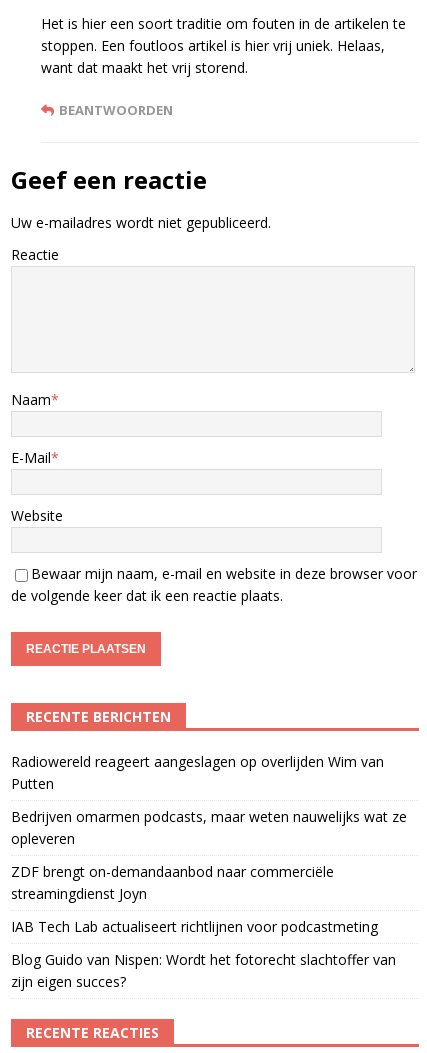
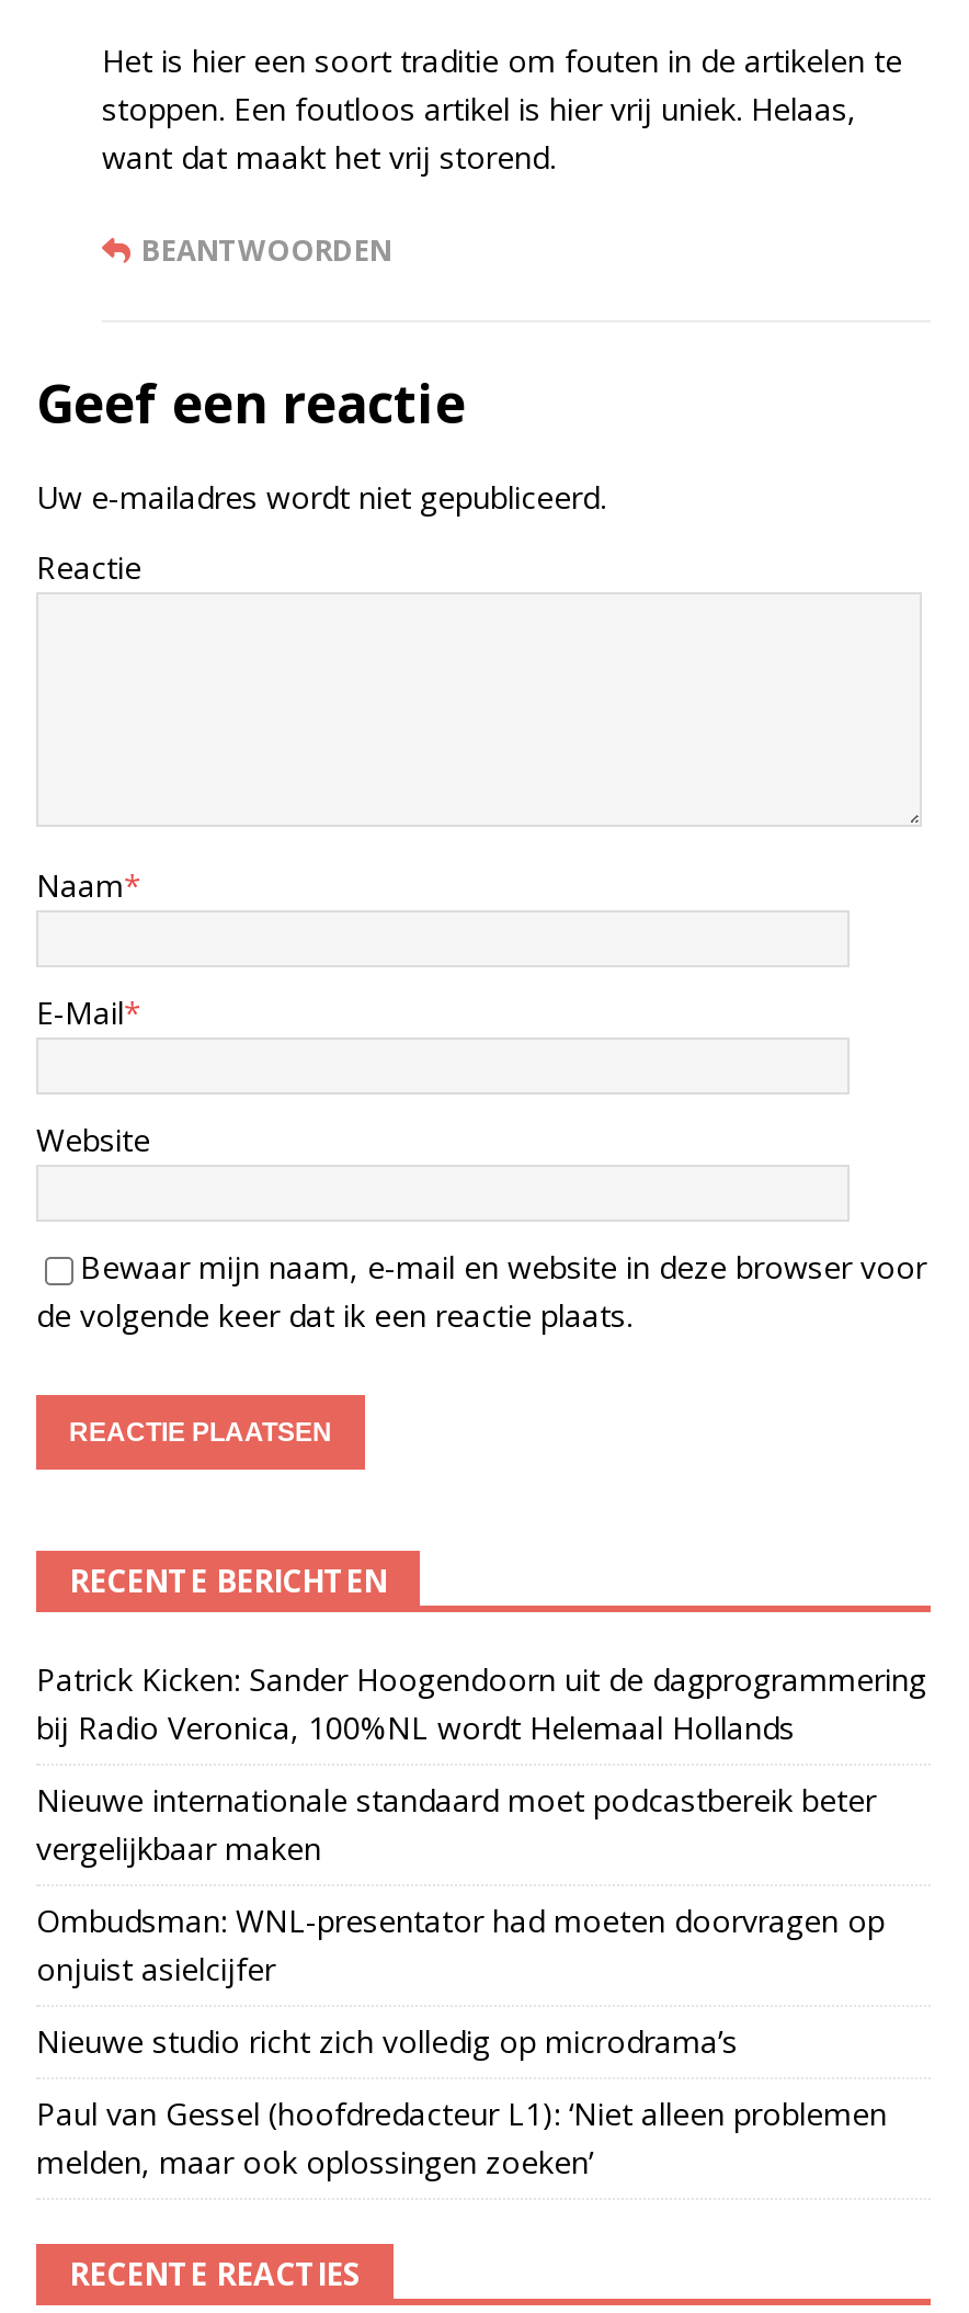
[11,752,384,793] Radiowereld reageert aangeslagen op overlijden Wim van | Putten -> [36,1658,926,1748] Patrick Kicken: Sander Hoogendoorn uit de dagprogrammering | bij Radio Veronica, 100%NL wordt Helemaal Hollands
[11,807,407,848] Bedrijven omarmen podcasts, maar weten nauwelijks wat ze | opleveren -> [36,1779,876,1869] Nieuwe internationale standaard moet podcastbereik beter | vergelijkbaar maken
[11,862,334,903] ZDF brengt on-demandaanbod naar commerciële | streamingdienst Joyn -> [36,1899,885,1989] Ombudsman: WNL-presentator had moeten doorvragen op | onjuist asielcijfer
[11,917,378,936] IAB Tech Lab actualiseert richtlijnen voor podcastmeting -> [36,2020,738,2062] Nieuwe studio richt zich volledig op microdrama’s
[11,950,396,991] Blog Guido van Nispen: Wordt het fotorecht slachtoffer van | zijn eigen succes? -> [36,2092,887,2182] Paul van Gessel (hoofdredacteur L1): ‘Niet alleen problemen | melden, maar ook oplossingen zoeken’

